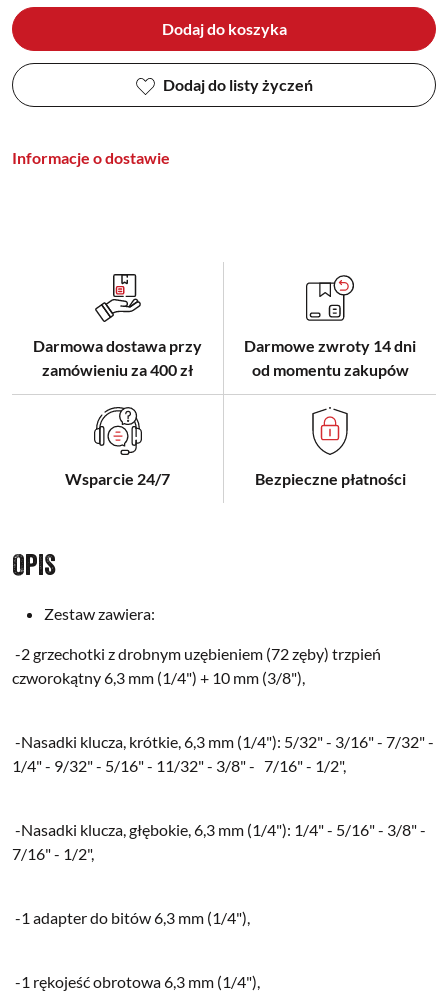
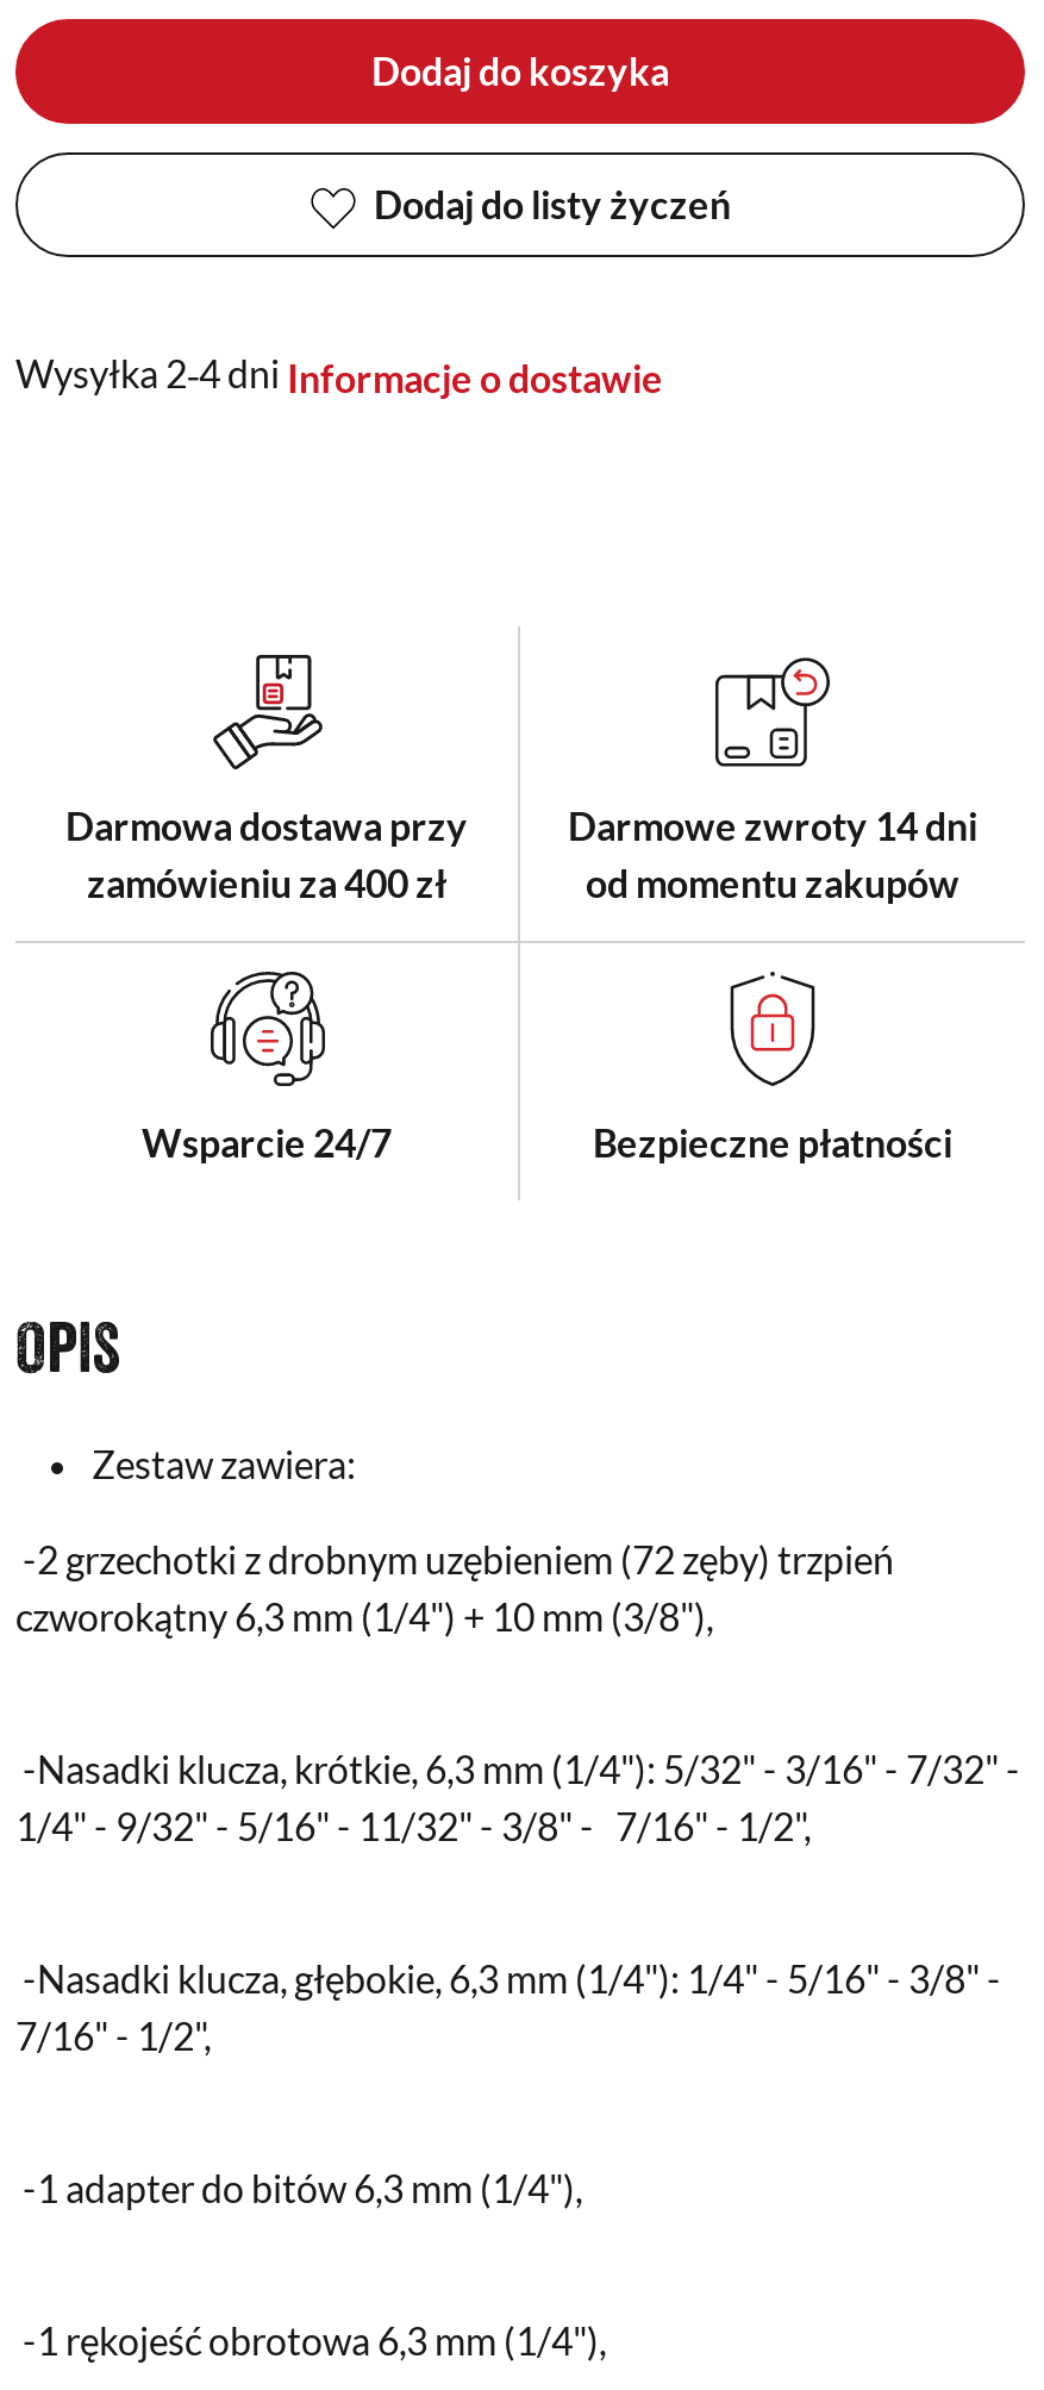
[12,148,170,167] Informacje o dostawie -> [15,350,663,400] Wysyłka 2‑4 dni Informacje o dostawie

